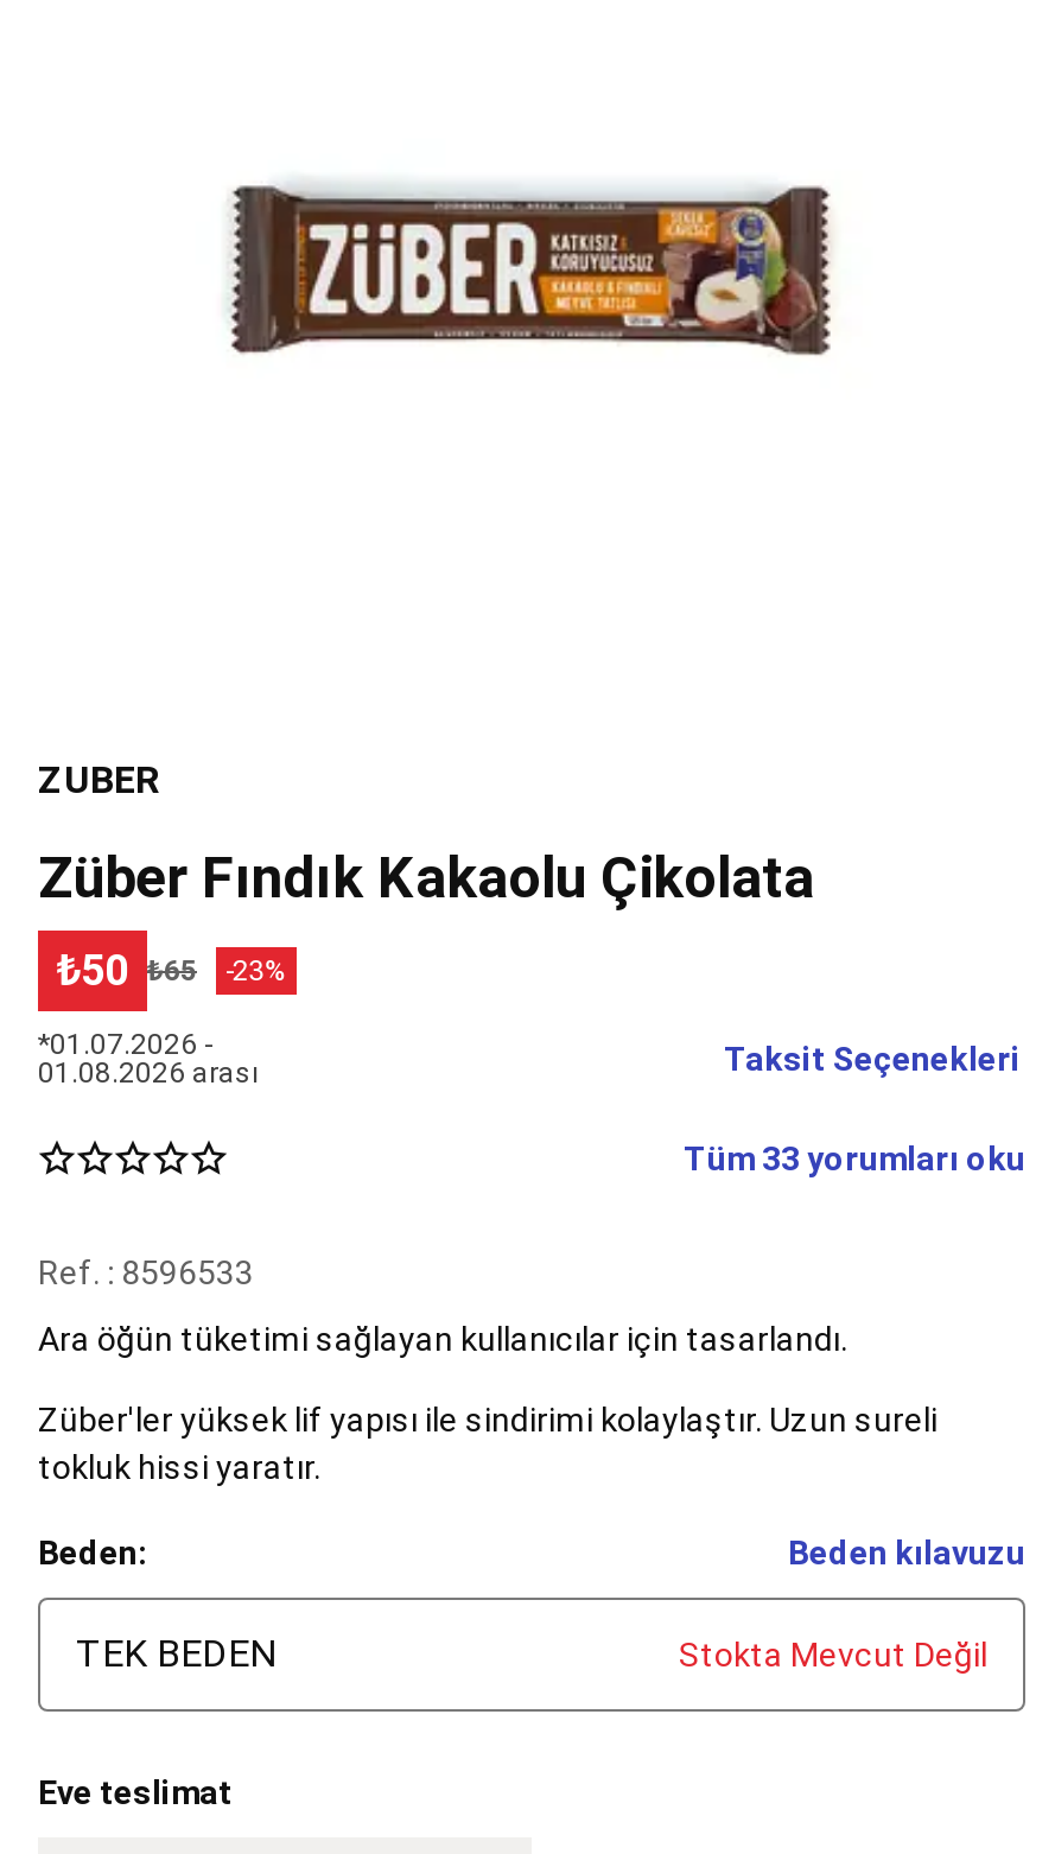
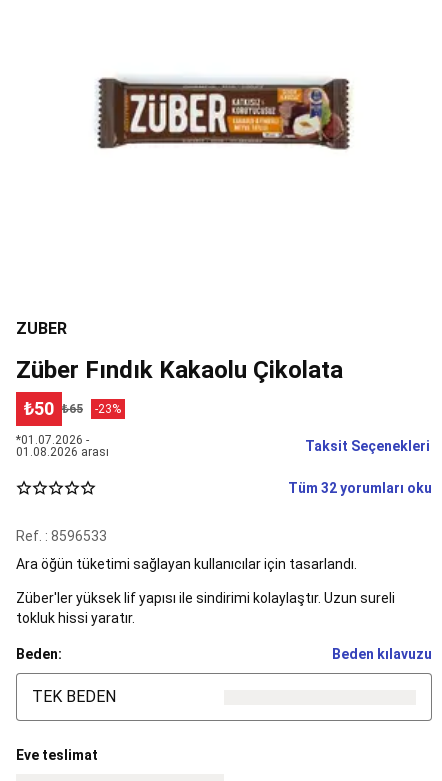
[684,1140,1025,1178] Tüm 33 yorumları oku -> [288,480,432,496] Tüm 32 yorumları oku
[679,1635,987,1673] Stokta Mevcut Değil -> none

